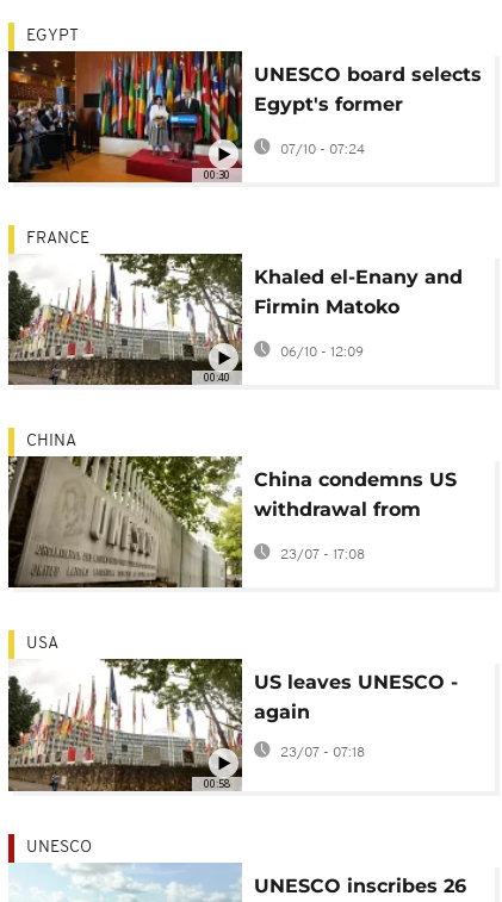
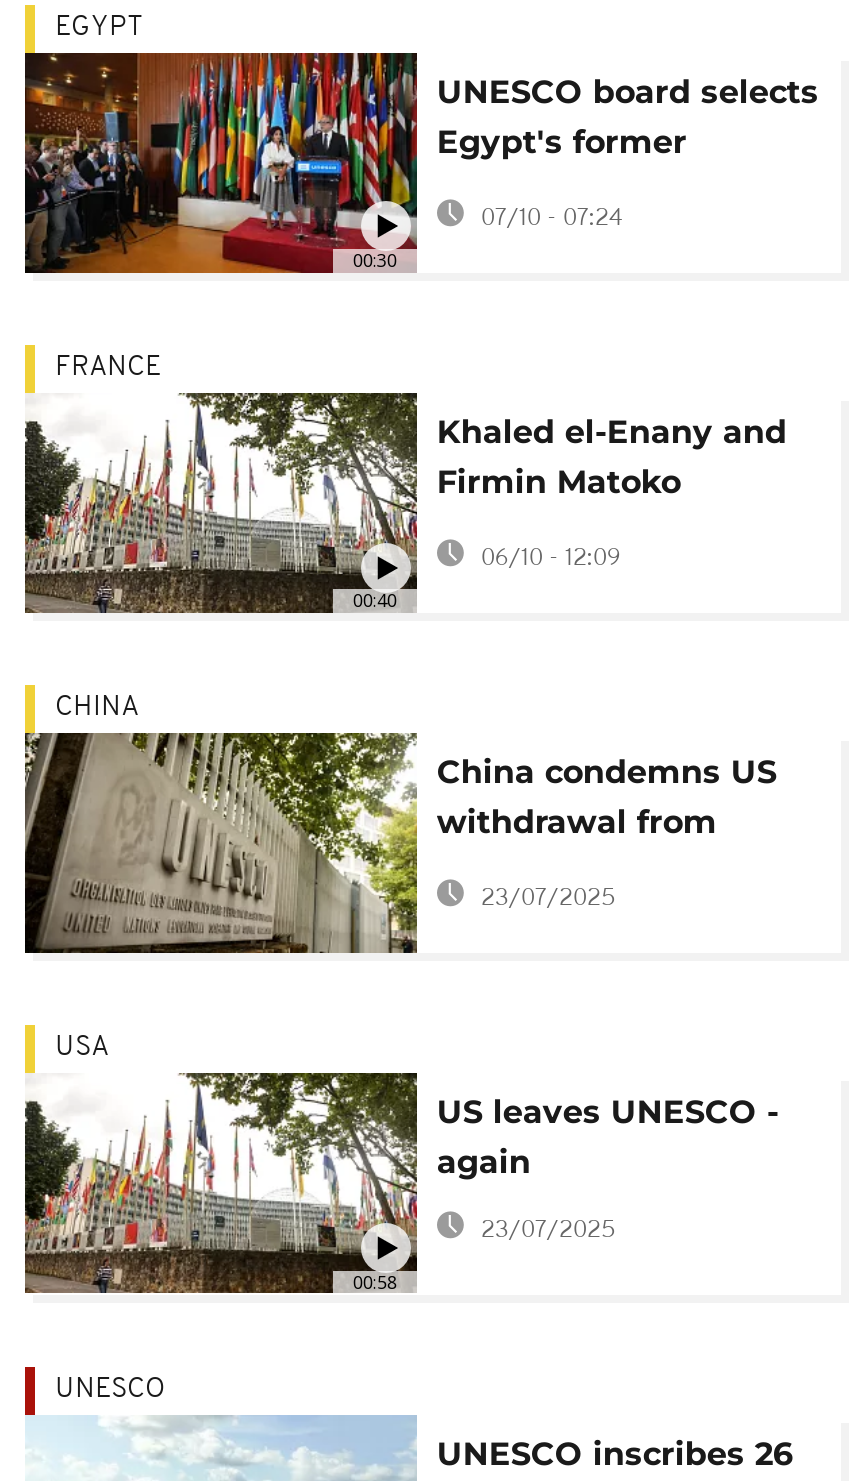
[276,548,365,563] 23/07 - 17:08 -> [475,887,617,911] 23/07/2025
[276,746,365,761] 23/07 - 07:18 -> [475,1220,617,1244] 23/07/2025

